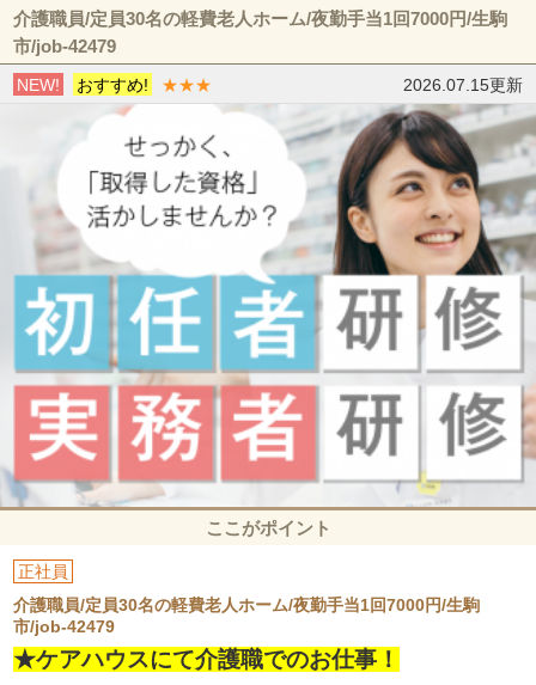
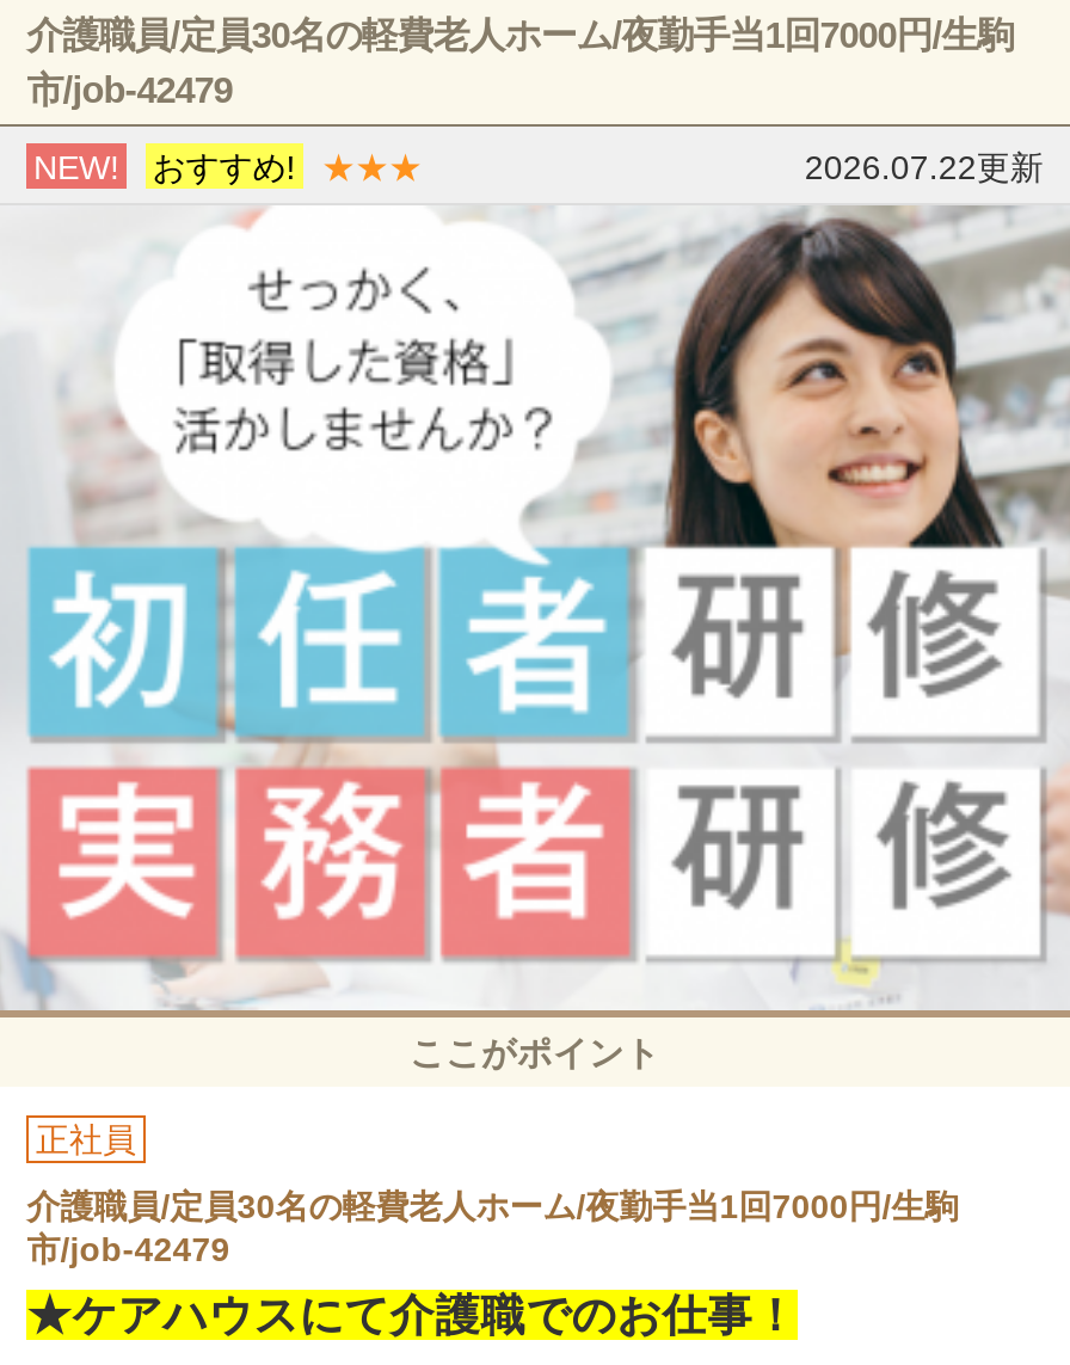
[403,75,523,94] 2026.07.15更新 -> [804,147,1043,185] 2026.07.22更新

